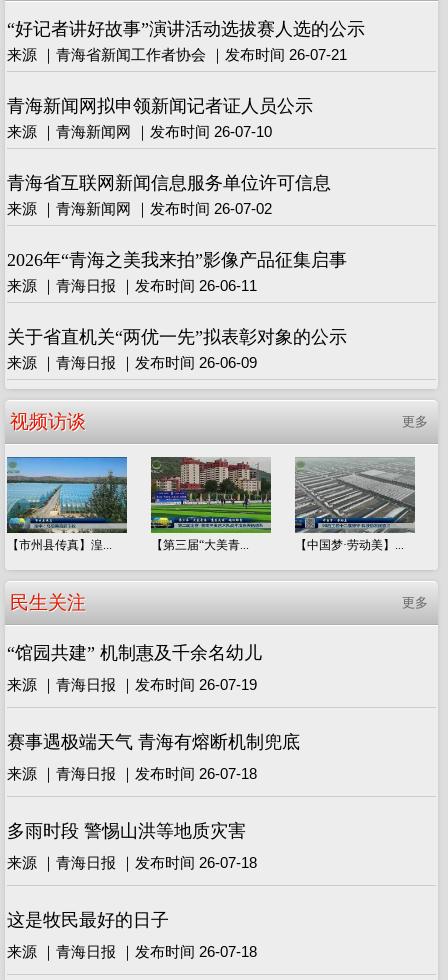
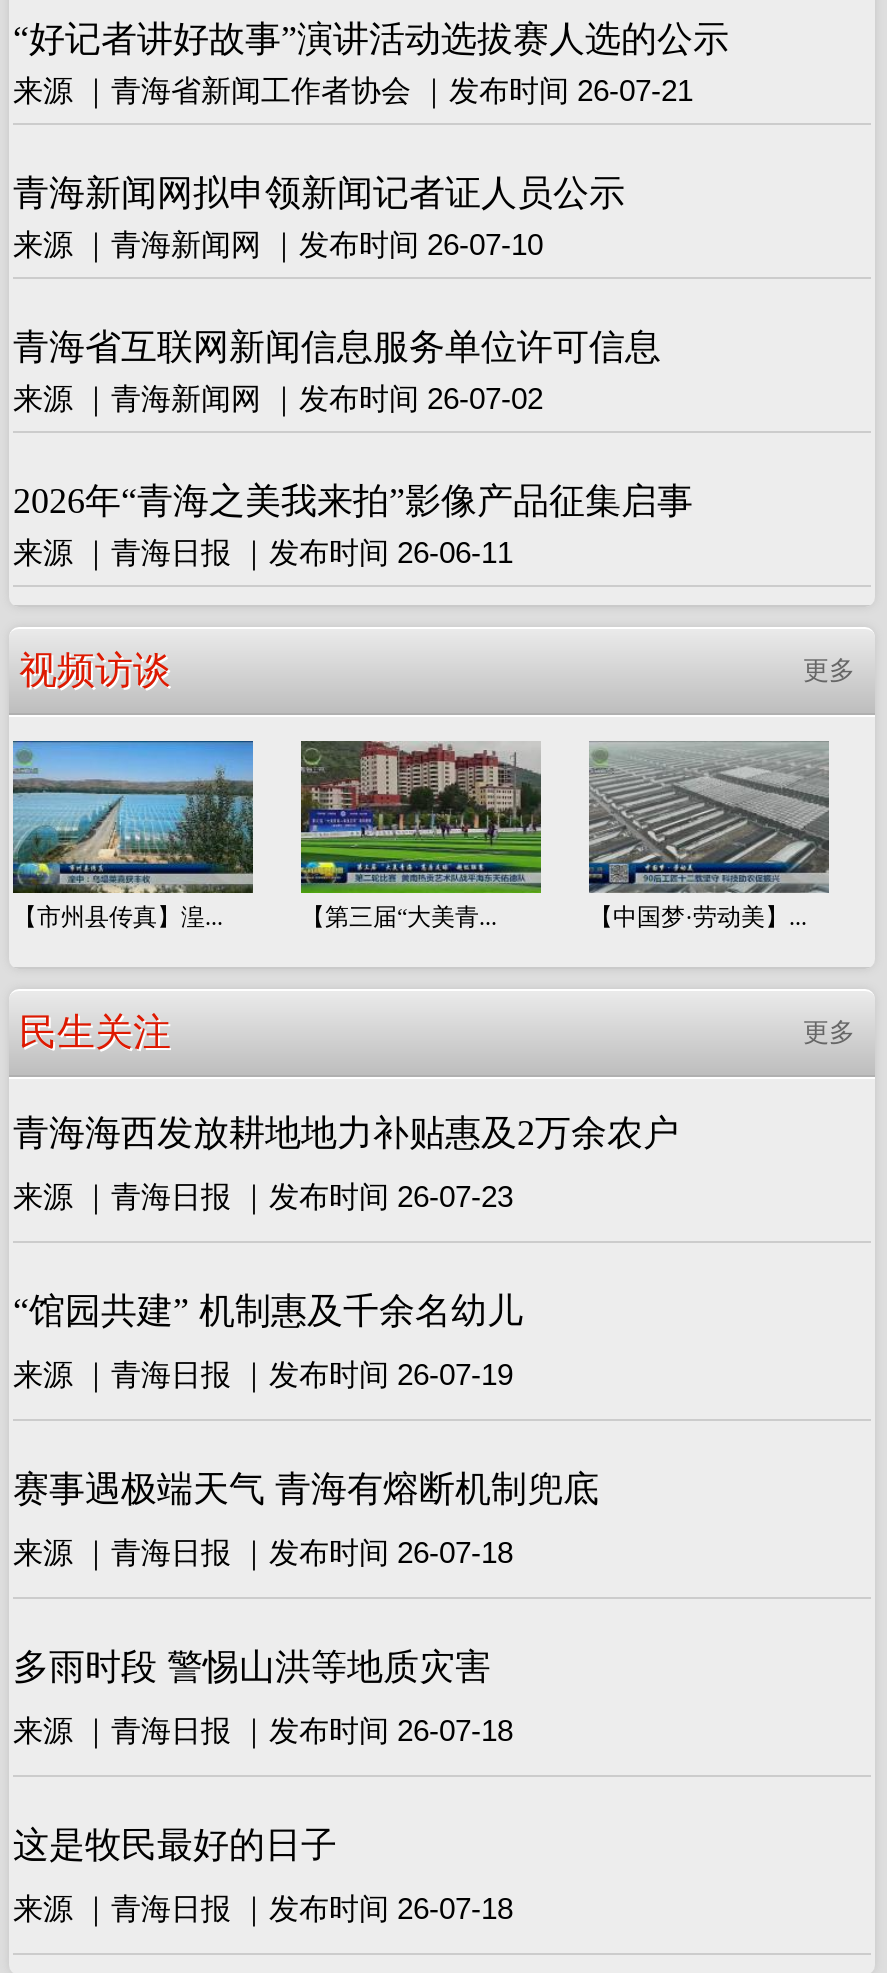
[7,327,347,371] 关于省直机关“两优一先”拟表彰对象的公示 | 来源 ｜青海日报 ｜发布时间 26-06-09 -> none
moved [7,411,428,613] -> [13,648,855,1052]: [image] | 视频访谈 | 更多 | 【市州县传真】湟... | 【第三届“大美青... | 【中国梦·劳动美】... | 民生关注 | 更多
none -> [13,1112,679,1212] 青海海西发放耕地地力补贴惠及2万余农户 | 来源 ｜青海日报 ｜发布时间 26-07-23

